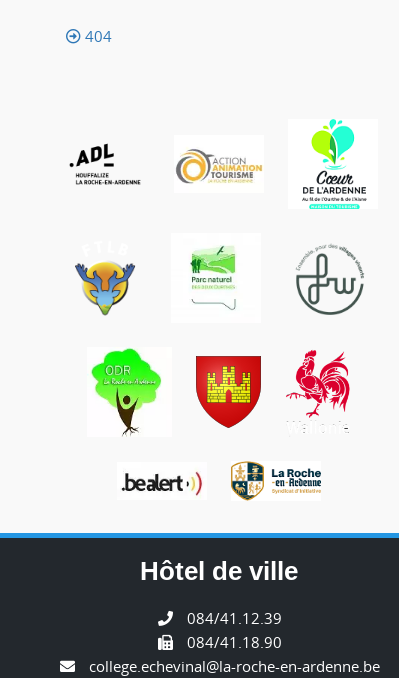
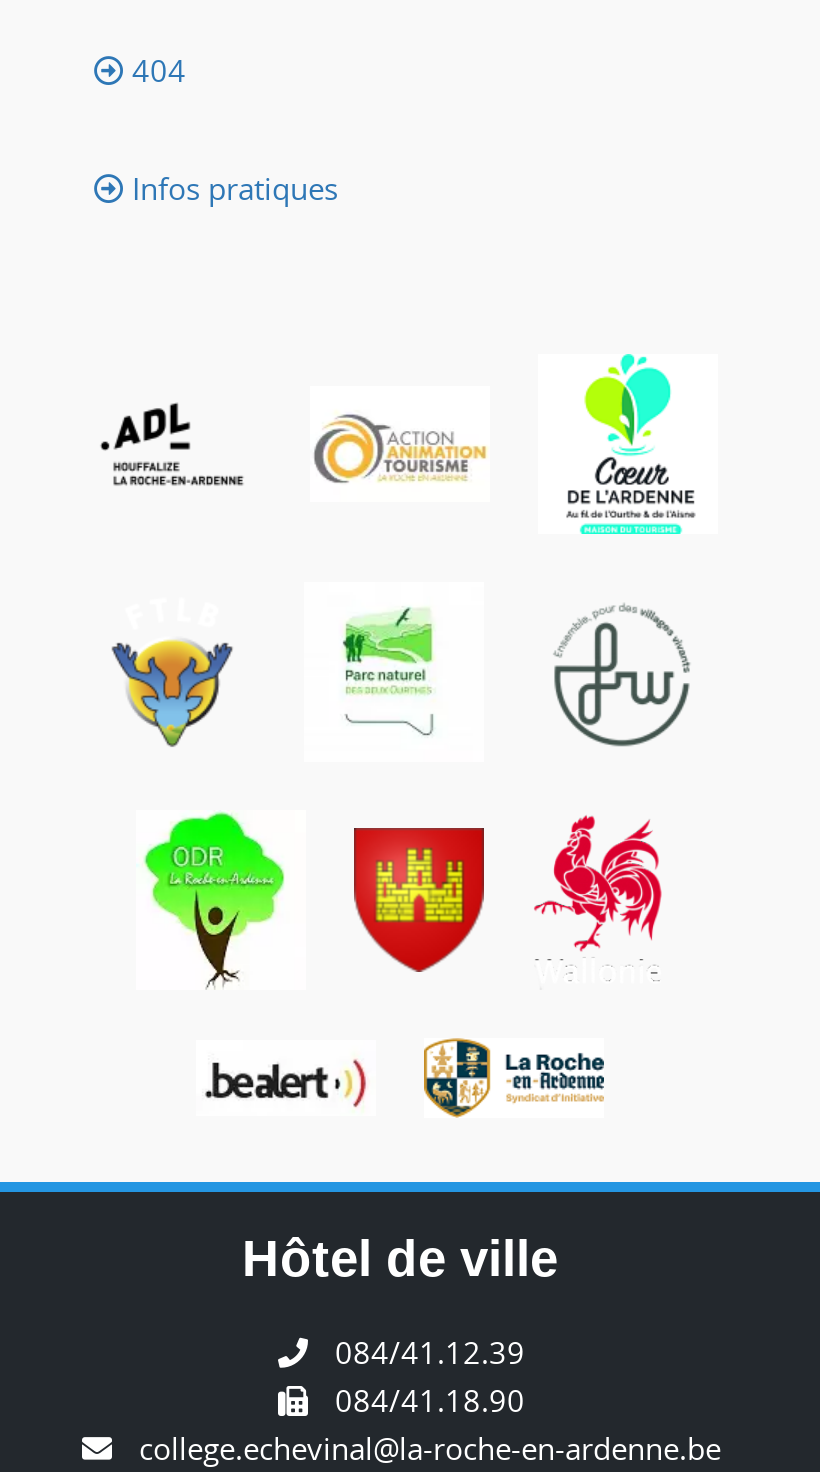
none -> [124,168,338,208] Infos pratiques

